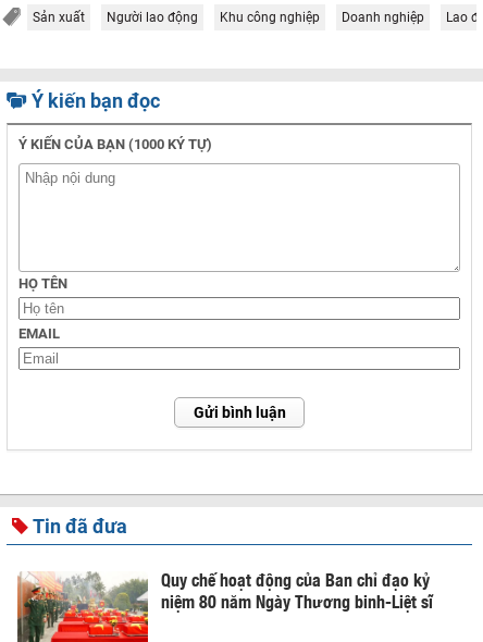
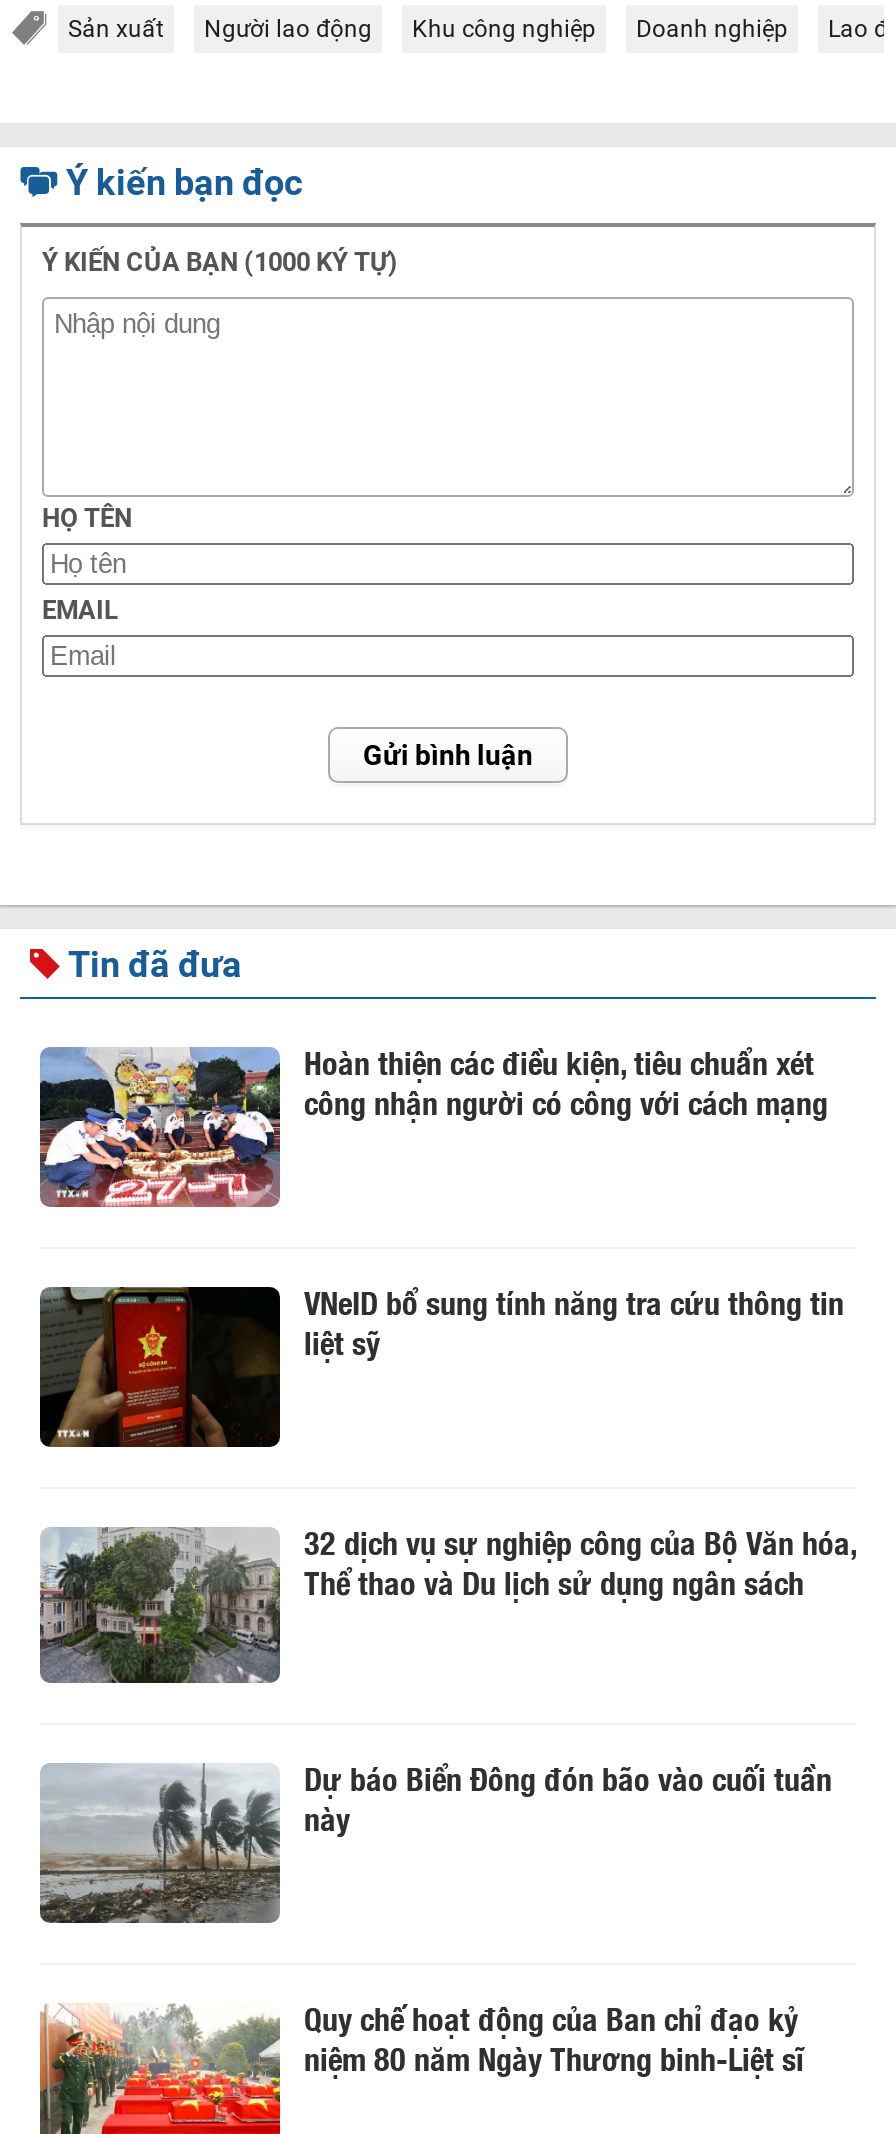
none -> [38,1037,828,1209] [image] | Hoàn thiện các điều kiện, tiêu chuẩn xét | công nhận người có công với cách mạng
none -> [40,1271,844,1449] [image] | VNeID bổ sung tính năng tra cứu thông tin | liệt sỹ
none -> [40,1499,856,1687] [image] | 32 dịch vụ sự nghiệp công của Bộ Văn hóa, | Thể thao và Du lịch sử dụng ngân sách
none -> [40,1754,832,1933] [image] | Dự báo Biển Đông đón bão vào cuối tuần | này

